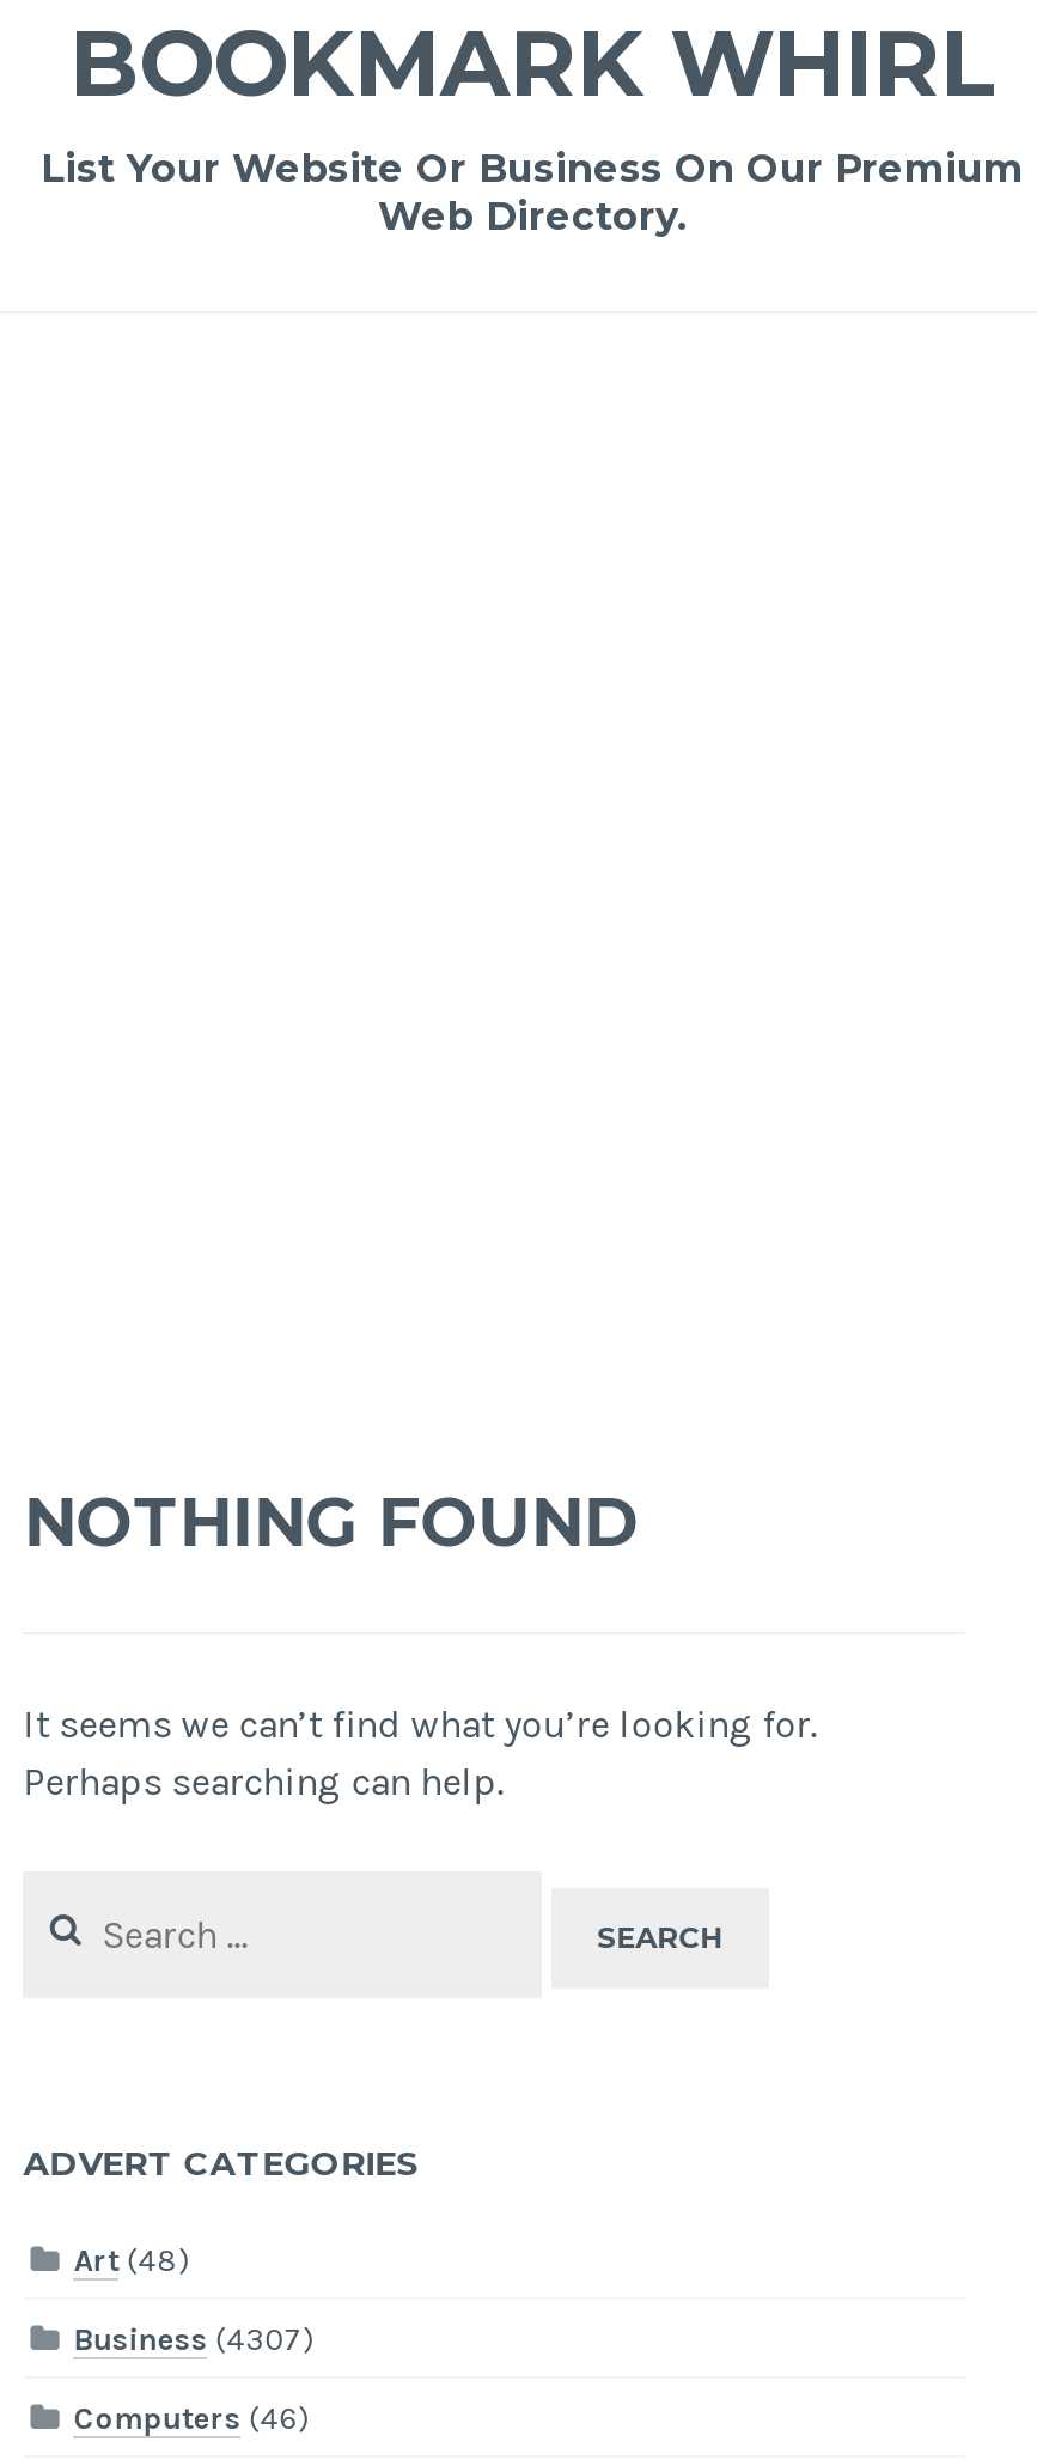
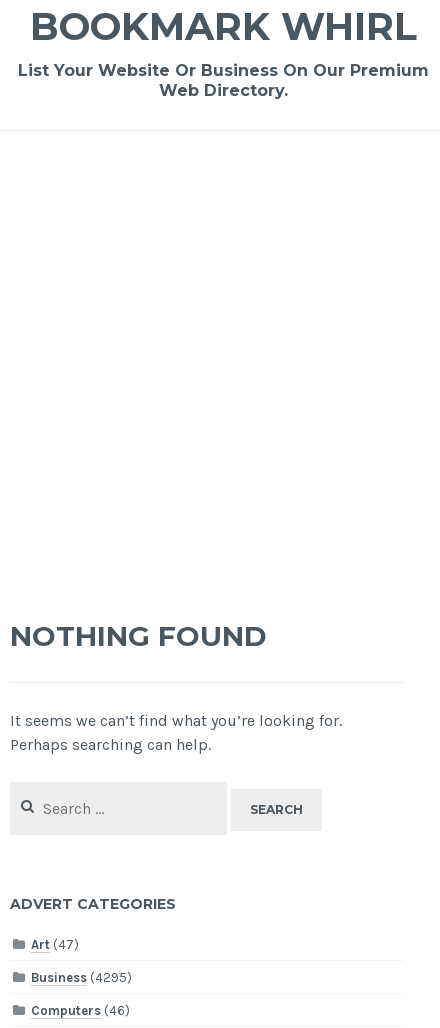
[74,2242,191,2278] Art (48) -> [31,937,79,952] Art (47)
[74,2321,316,2357] Business (4307) -> [31,970,132,985] Business (4295)

